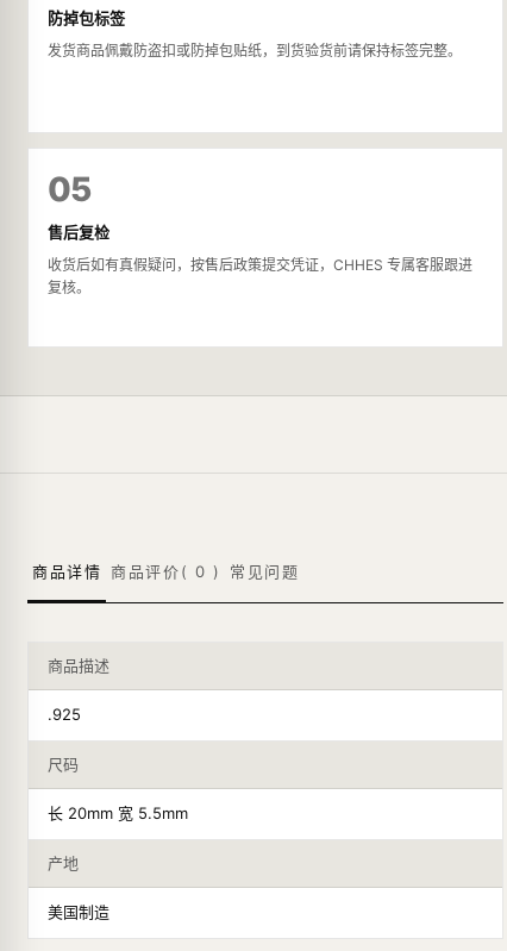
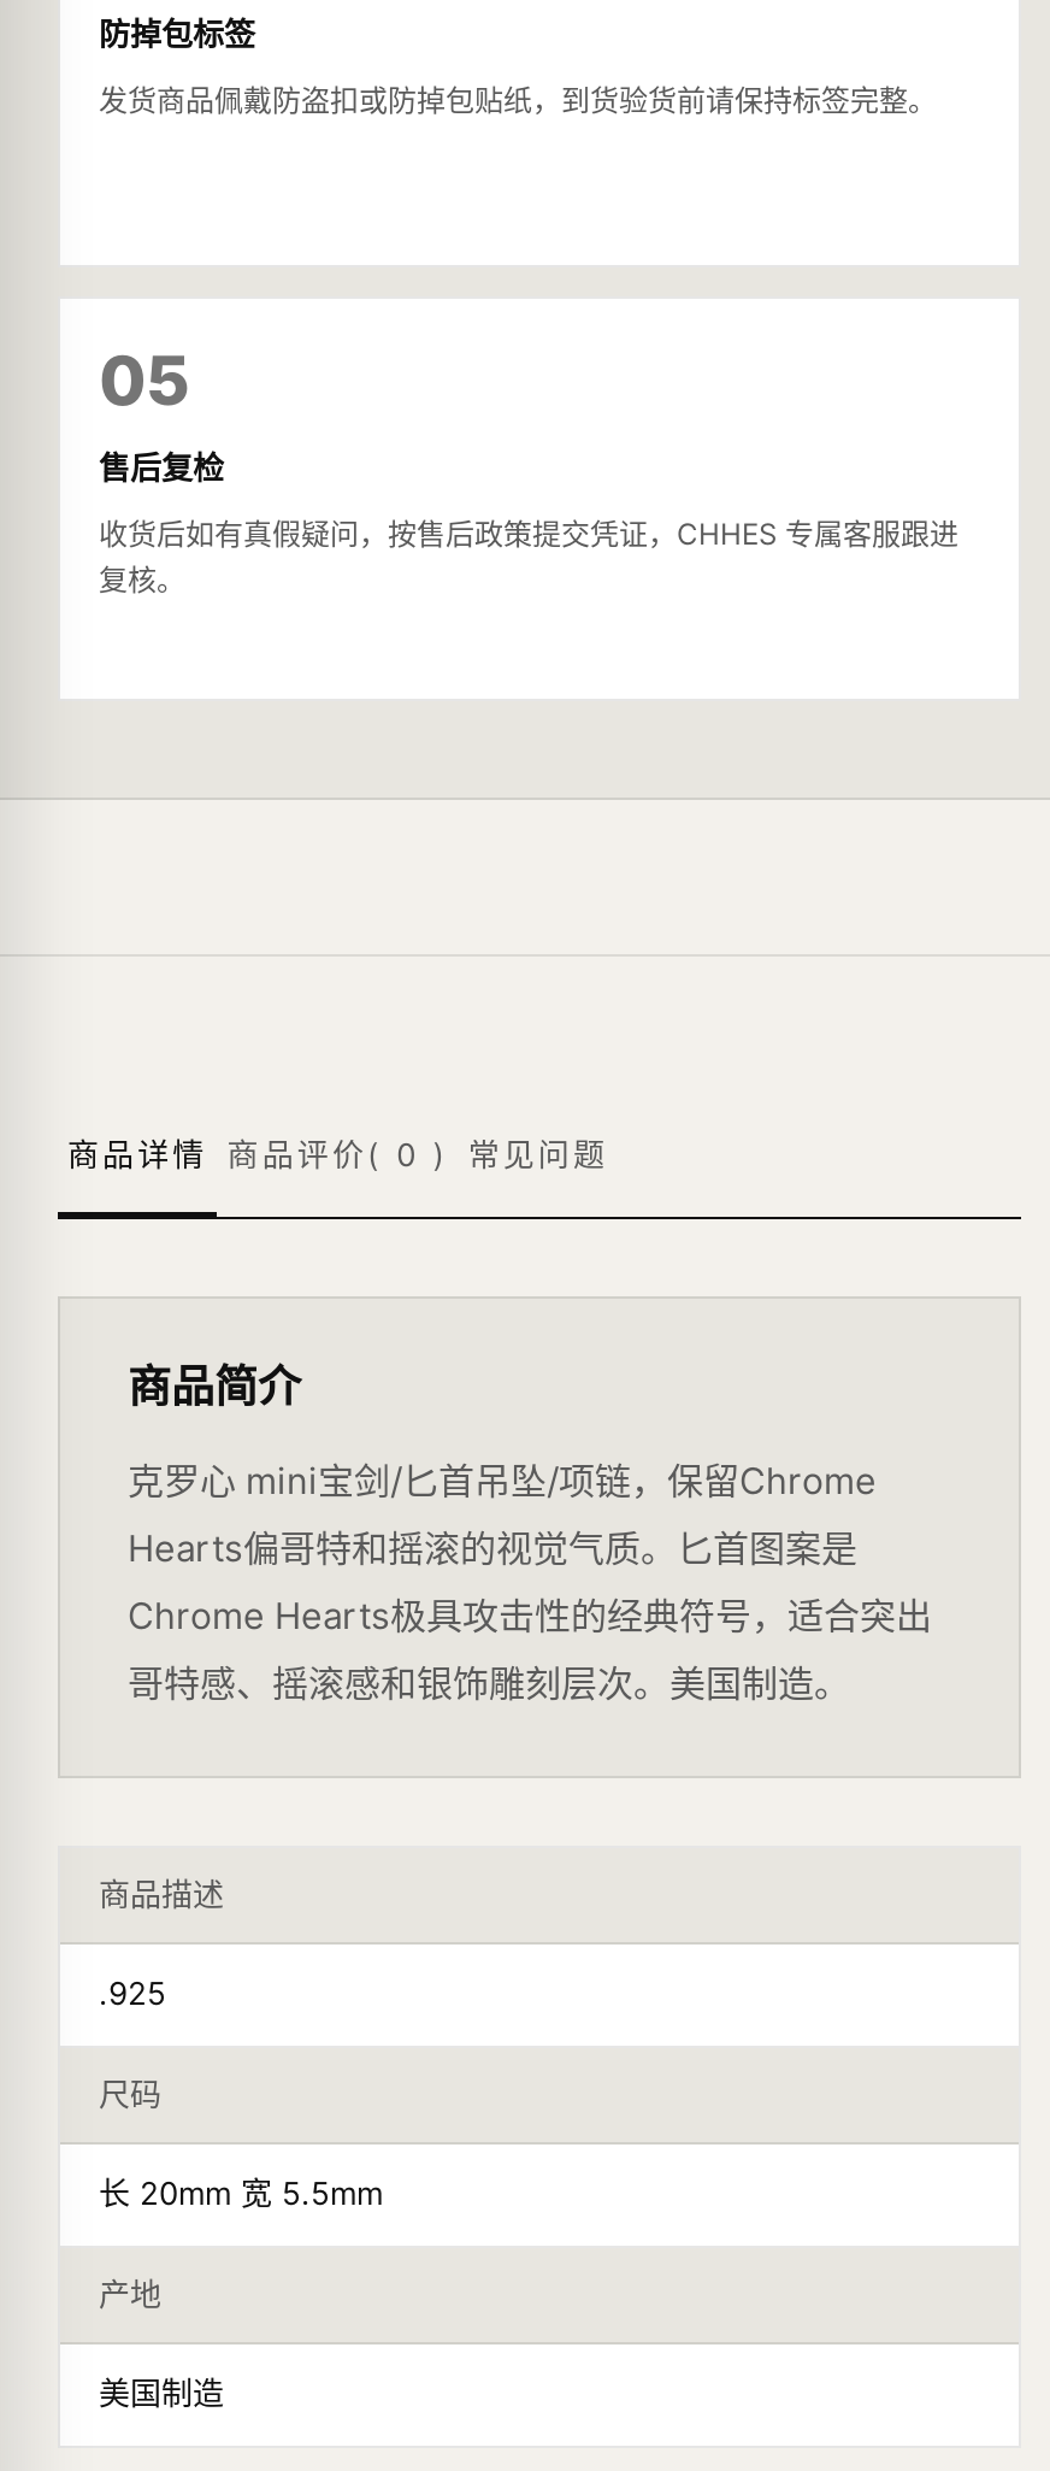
none -> [128,1361,932,1706] 商品简介 | 克罗心 mini宝剑/匕首吊坠/项链，保留Chrome | Hearts偏哥特和摇滚的视觉气质。匕首图案是 | Chrome Hearts极具攻击性的经典符号，适合突出 | 哥特感、摇滚感和银饰雕刻层次。美国制造。

